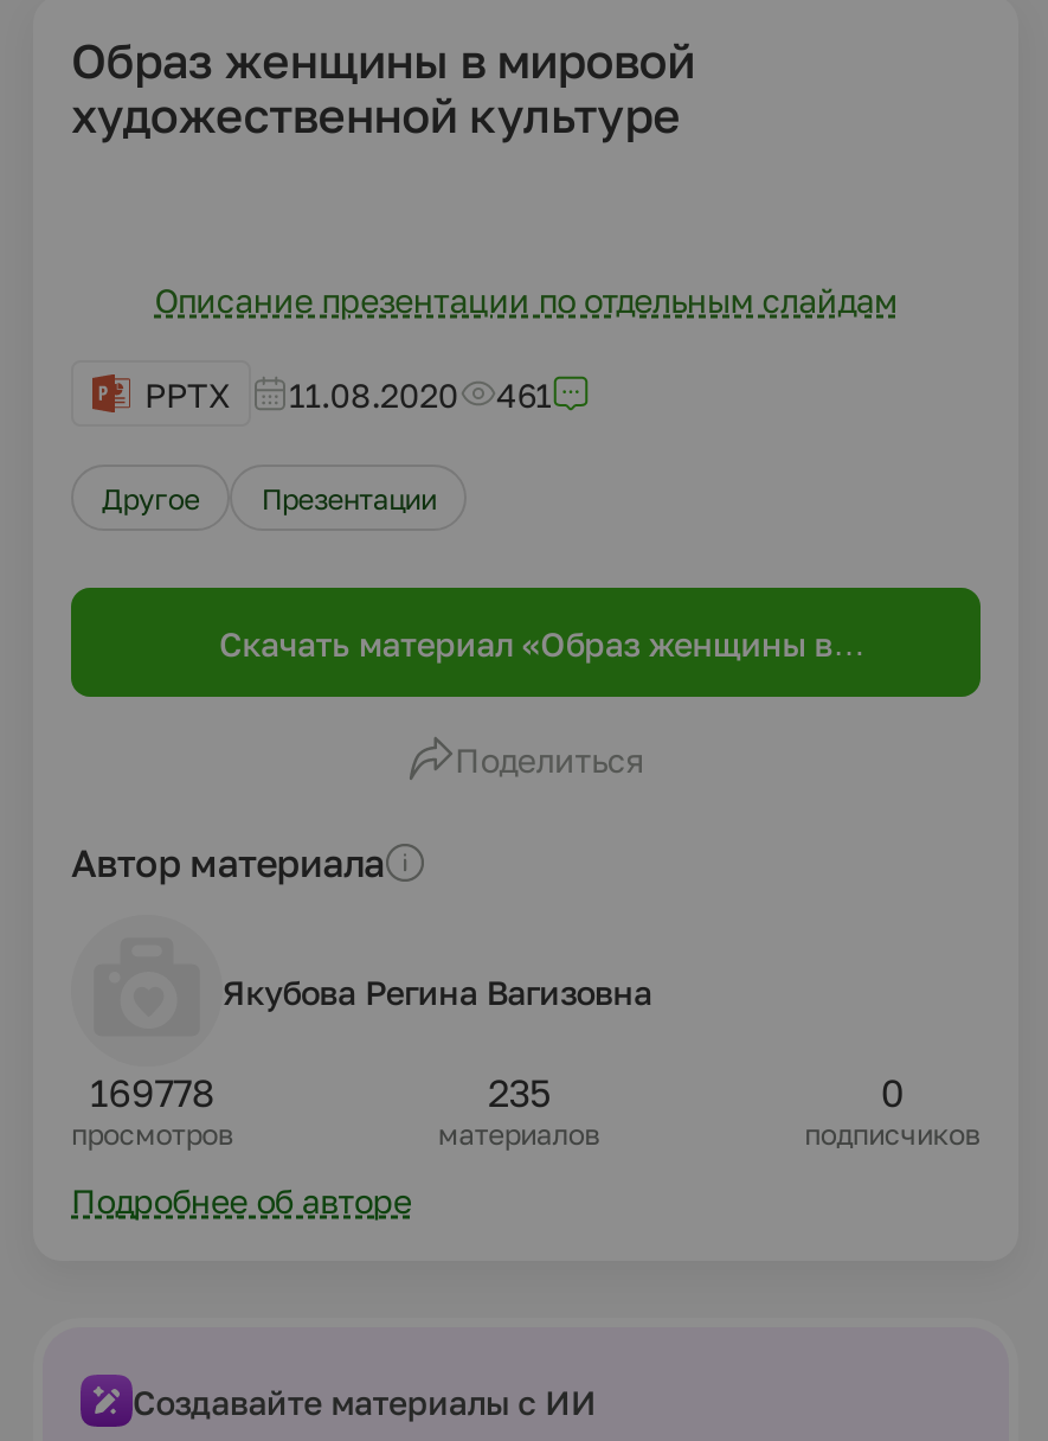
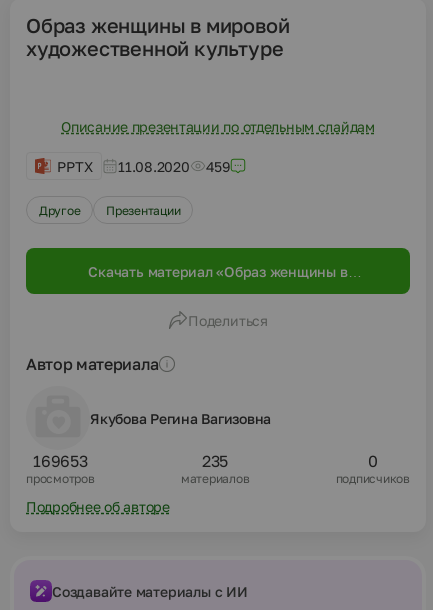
[144,373,552,414] PPTX 11.08.2020 461 -> [57,157,230,174] PPTX 11.08.2020 459
[90,1069,215,1116] 169778 -> [33,451,88,471] 169653

